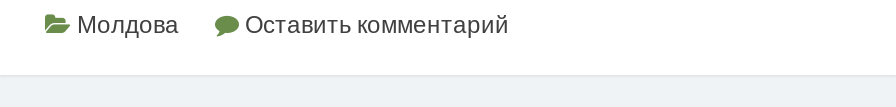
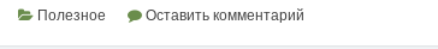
[77,11,179,39] Молдова -> [37,7,105,23] Полезное

